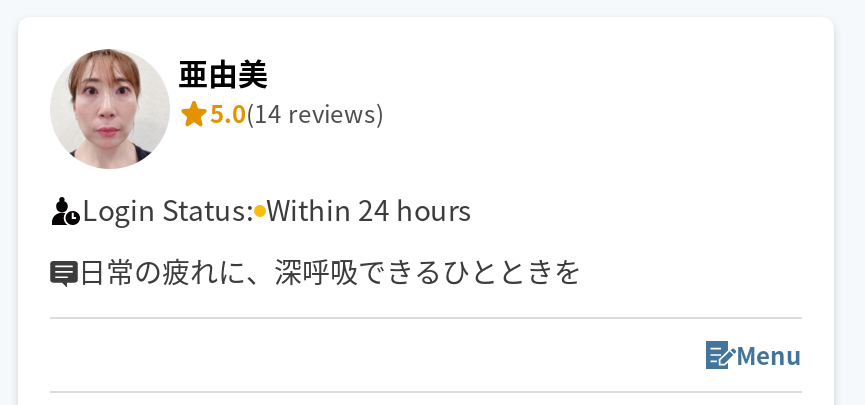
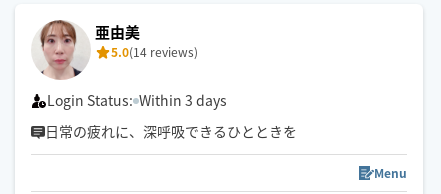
[82,189,472,229] Login Status: Within 24 hours -> [47,90,227,110] Login Status: Within 3 days

